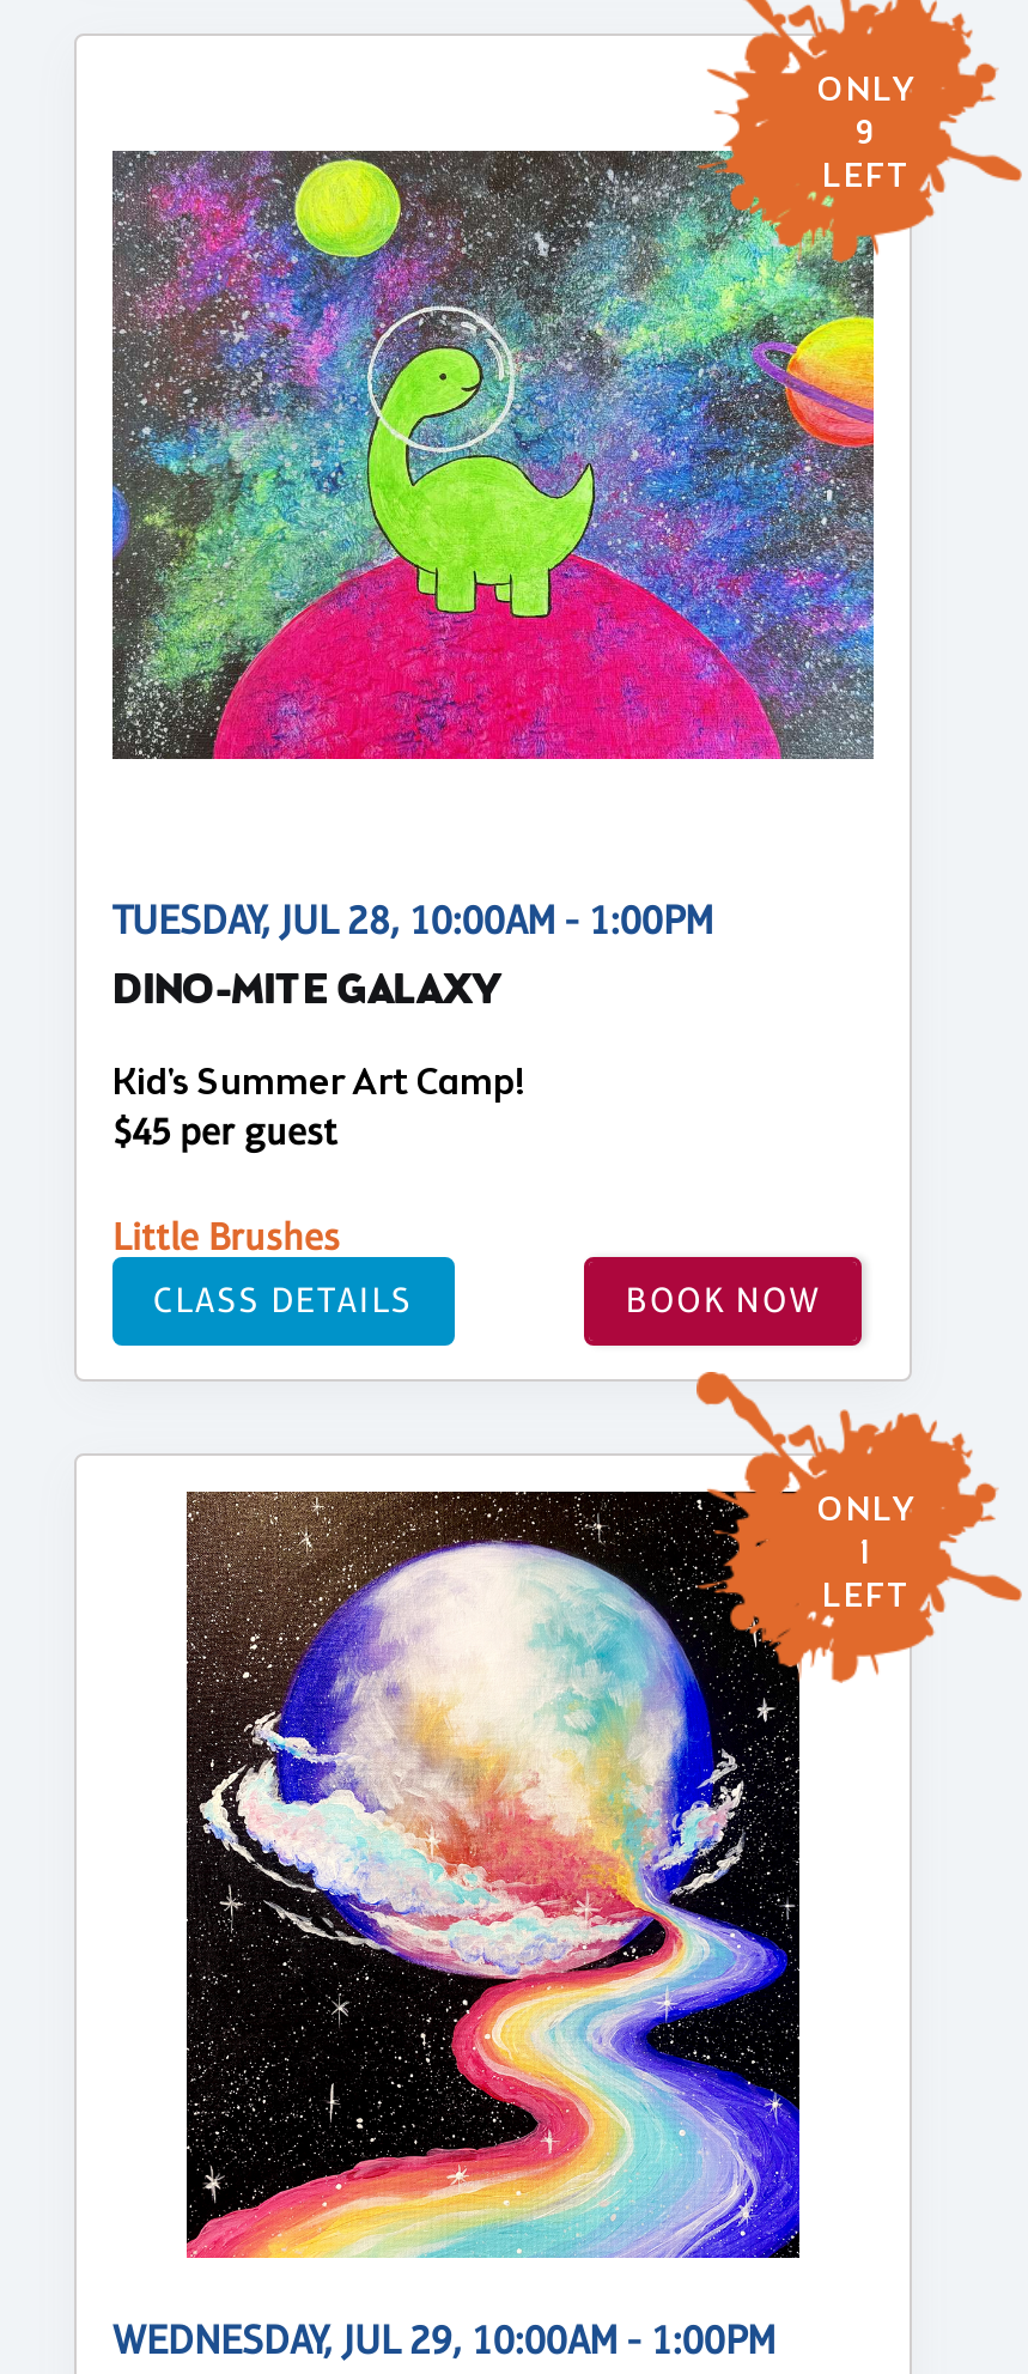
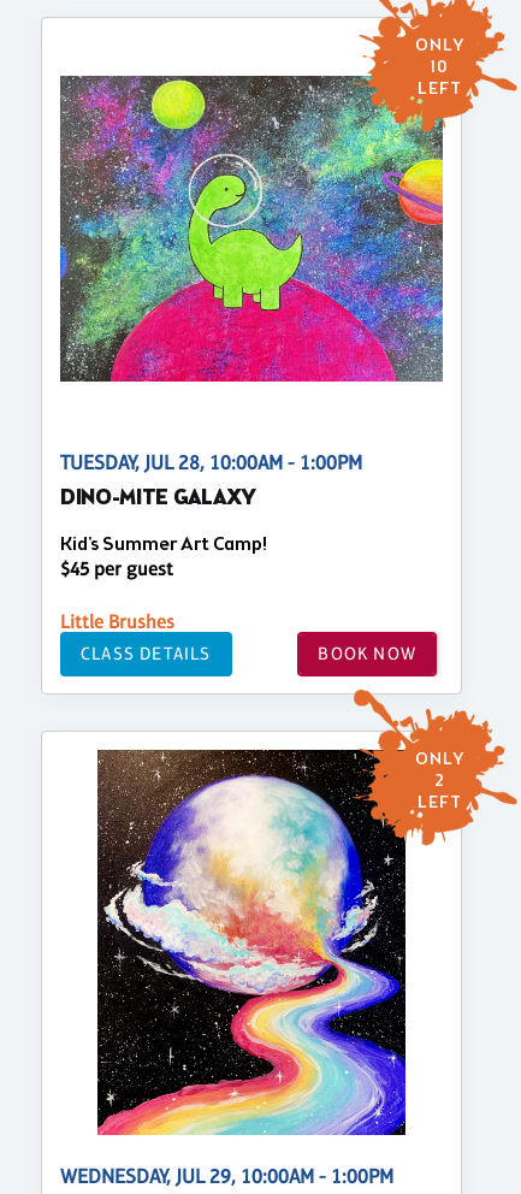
[856,113,877,159] 9 -> [431,57,448,80] 10
[860,1532,872,1578] 1 -> [434,770,445,793] 2

